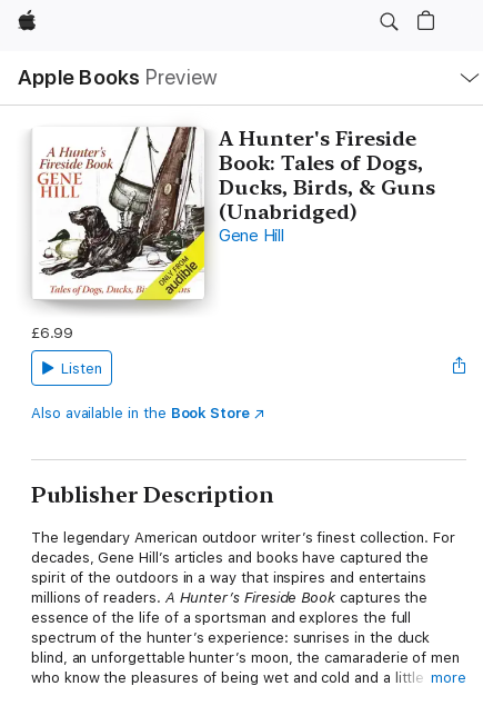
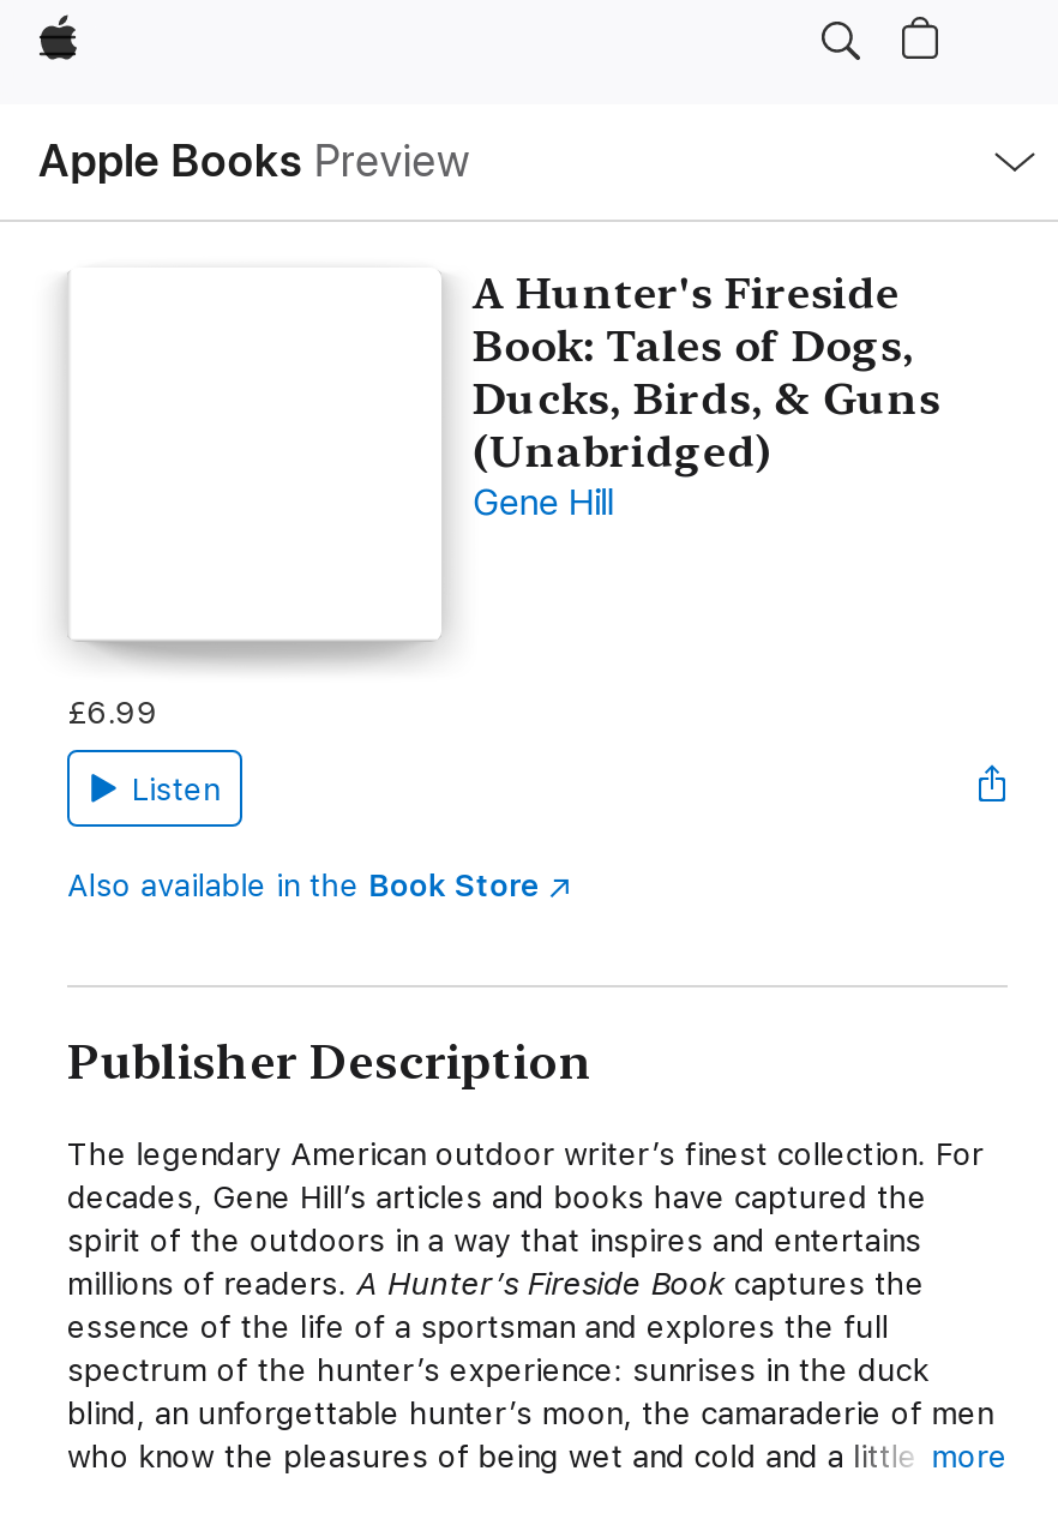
[37,126,207,301] [image] -> none

